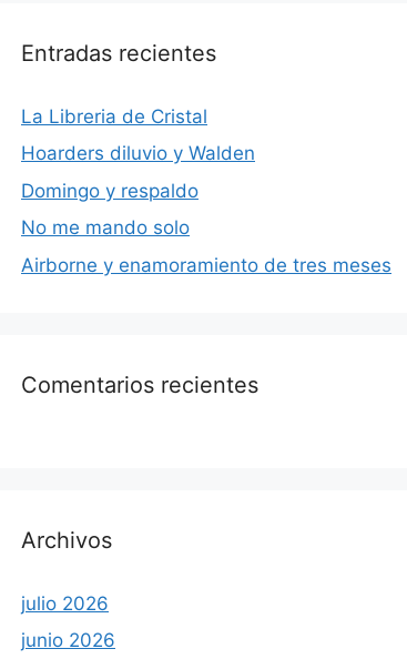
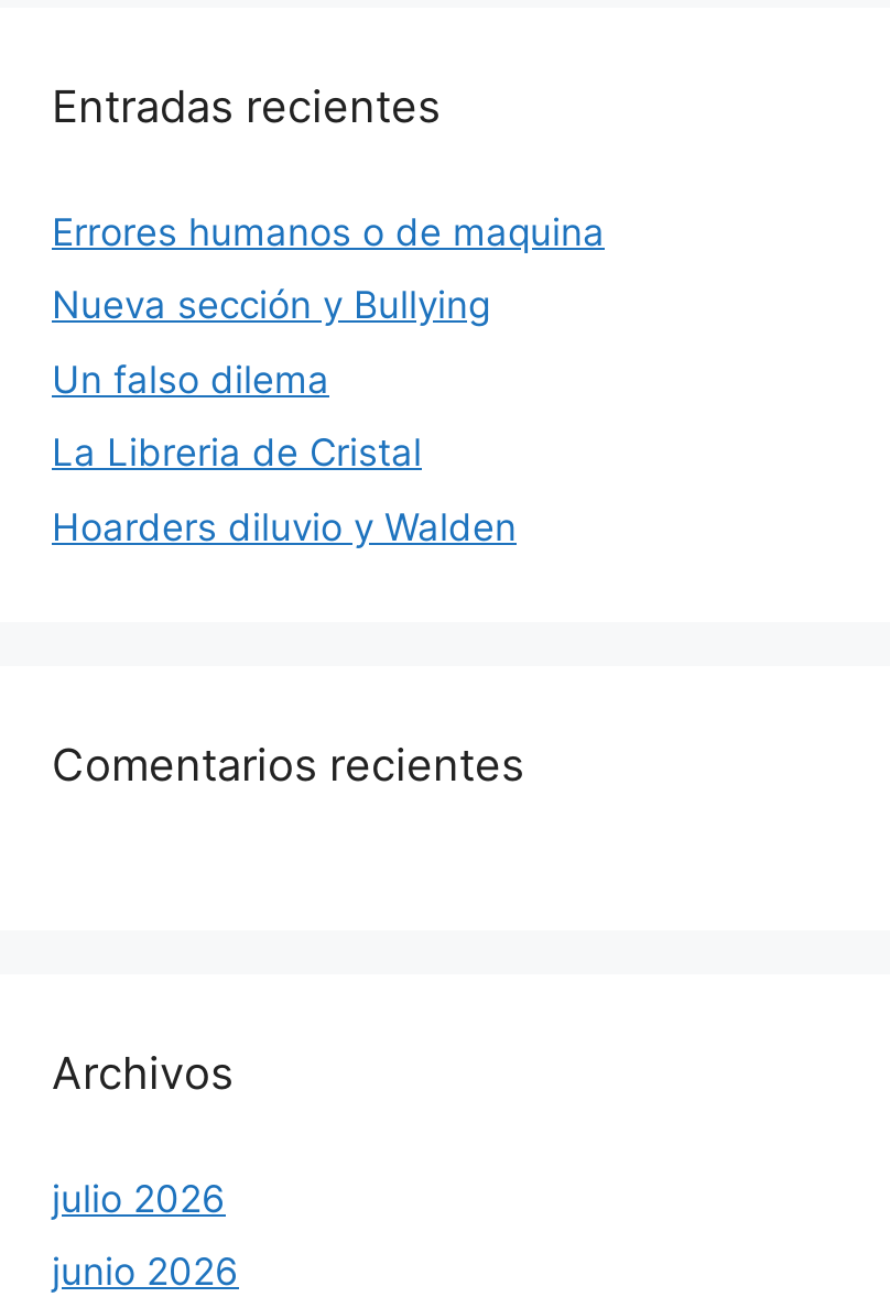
none -> [52,209,605,401] Errores humanos o de maquina | Nueva sección y Bullying | Un falso dilema
moved [21,105,255,164] -> [52,430,517,548]: La Libreria de Cristal | Hoarders diluvio y Walden
[21,179,391,276] Domingo y respaldo | No me mando solo | Airborne y enamoramiento de tres meses -> none

